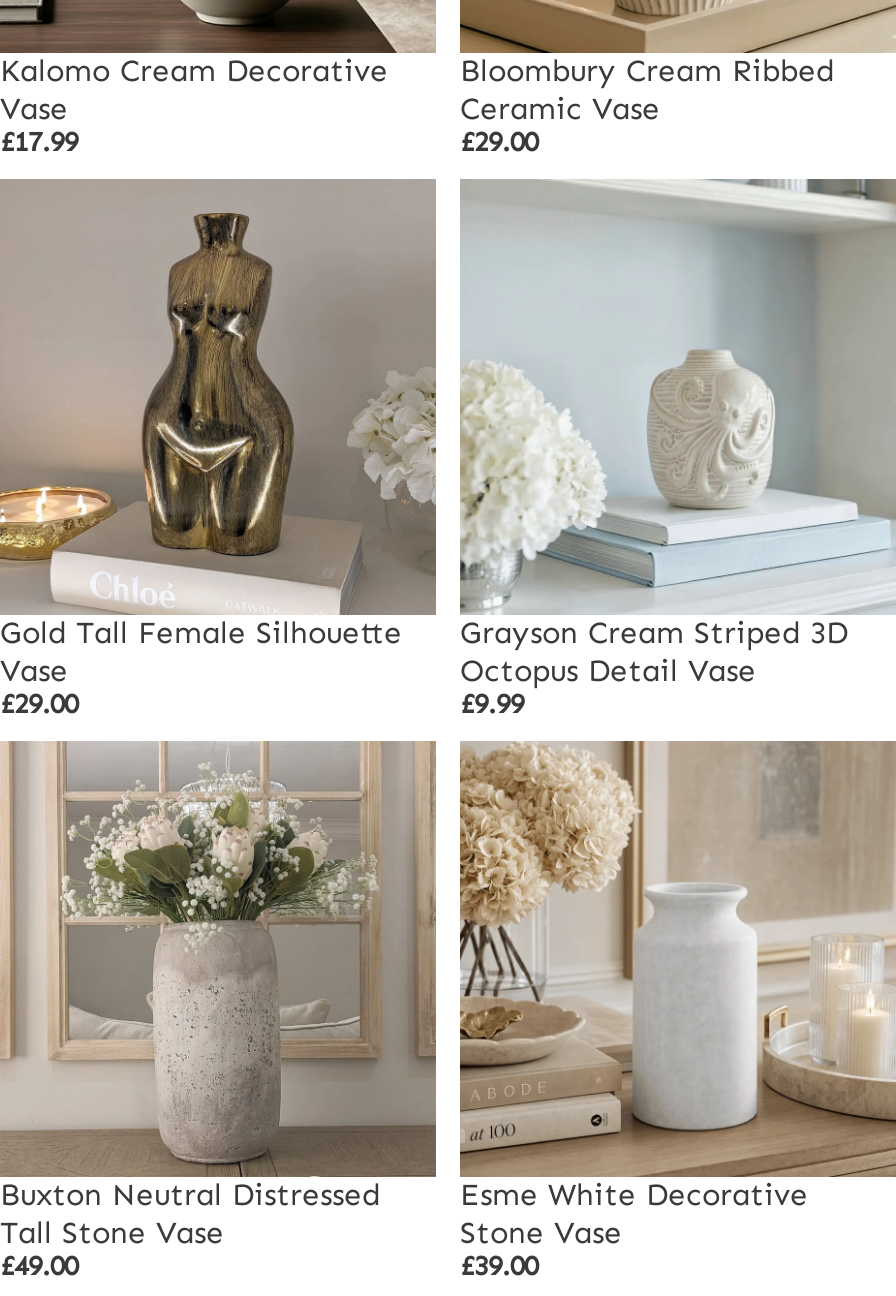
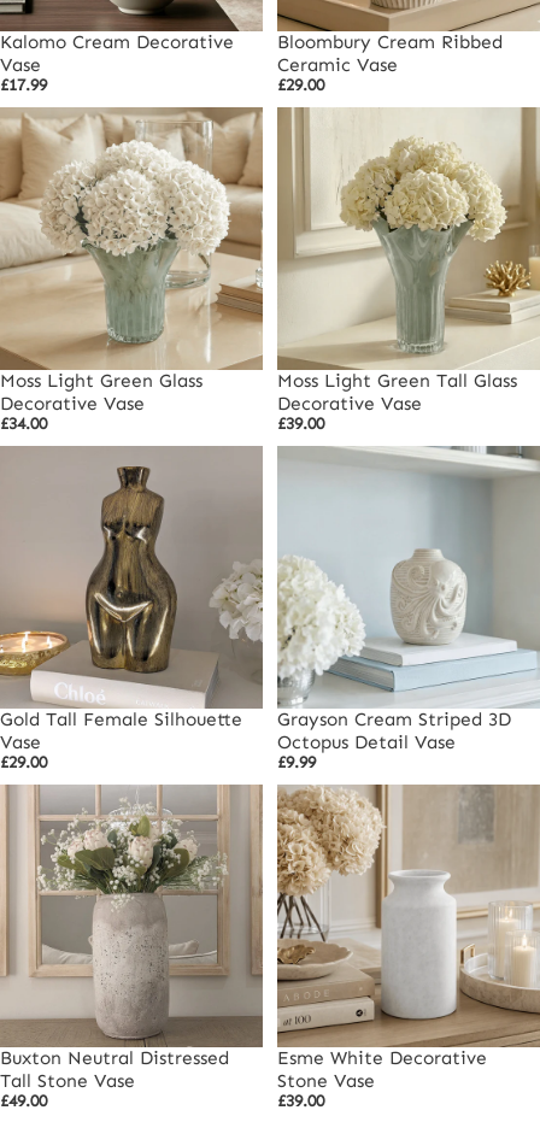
none -> [0,107,263,434] [image] | Moss Light Green Glass | Decorative Vase | £34.00
none -> [277,107,536,434] [image] | Moss Light Green Tall Glass | Decorative Vase | £39.00

